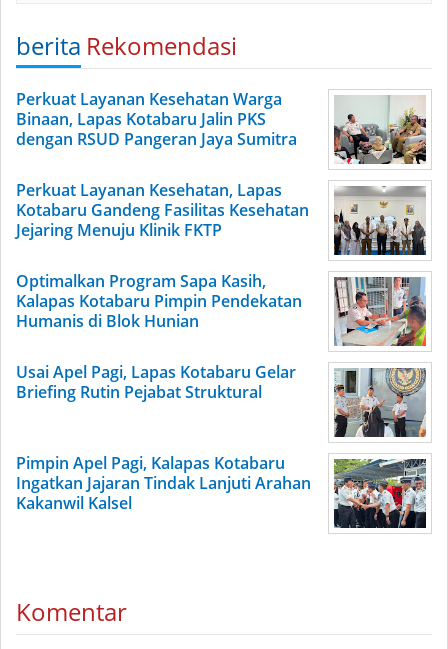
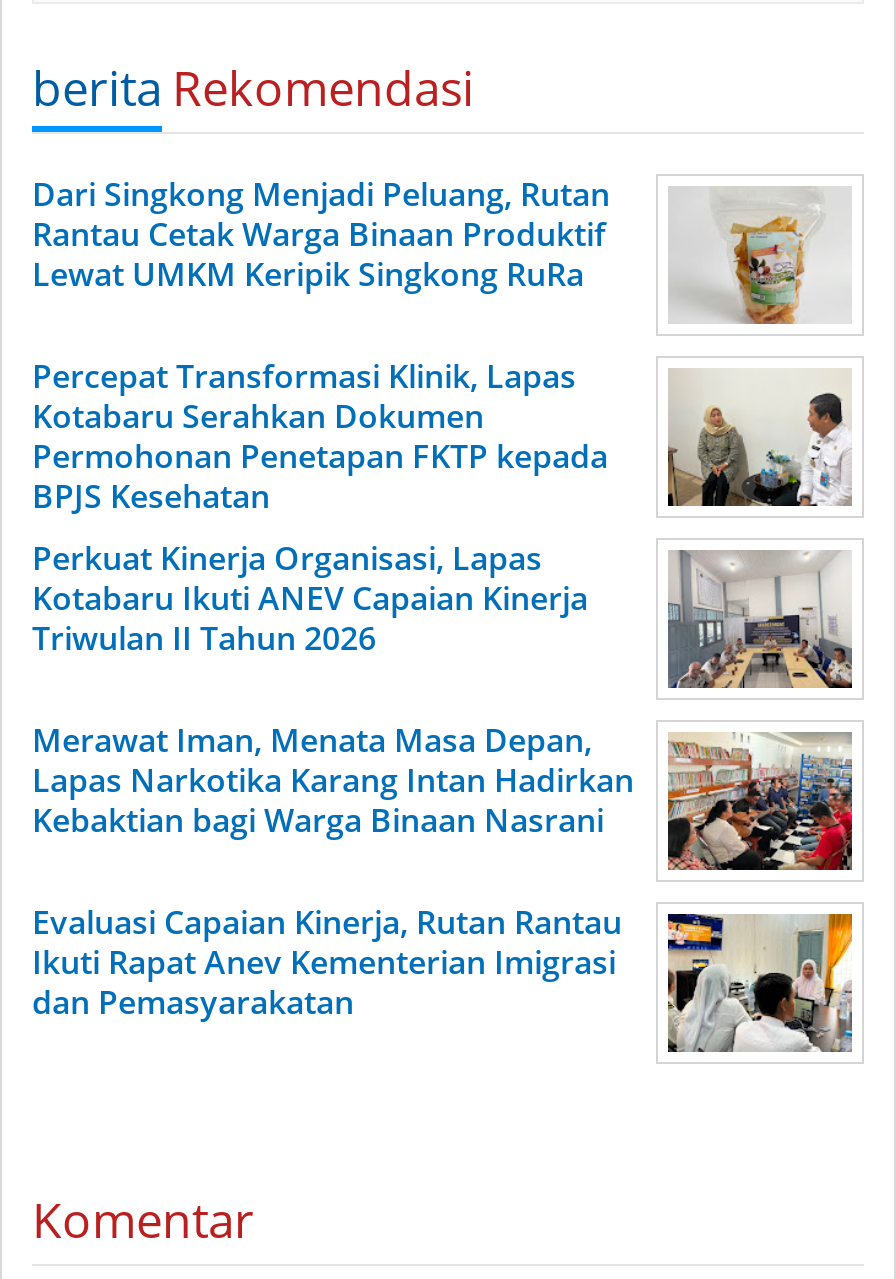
[16,88,427,514] [image] | Perkuat Layanan Kesehatan Warga | Binaan, Lapas Kotabaru Jalin PKS | dengan RSUD Pangeran Jaya Sumitra | Perkuat Layanan Kesehatan, Lapas | Kotabaru Gandeng Fasilitas Kesehatan | Jejaring Menuju Klinik FKTP | Optimalkan Program Sapa Kasih, | Kalapas Kotabaru Pimpin Pendekatan | Humanis di Blok Hunian | Usai Apel Pagi, Lapas Kotabaru Gelar | Briefing Rutin Pejabat Struktural | Pimpin Apel Pagi, Kalapas Kotabaru | Ingatkan Jajaran Tindak Lanjuti Arahan | Kakanwil Kalsel -> [32,172,852,1024] [image] | Dari Singkong Menjadi Peluang, Rutan | Rantau Cetak Warga Binaan Produktif | Lewat UMKM Keripik Singkong RuRa | Percepat Transformasi Klinik, Lapas | Kotabaru Serahkan Dokumen | Permohonan Penetapan FKTP kepada | BPJS Kesehatan | Perkuat Kinerja Organisasi, Lapas | Kotabaru Ikuti ANEV Capaian Kinerja | Triwulan II Tahun 2026 | Merawat Iman, Menata Masa Depan, | Lapas Narkotika Karang Intan Hadirkan | Kebaktian bagi Warga Binaan Nasrani | Evaluasi Capaian Kinerja, Rutan Rantau | Ikuti Rapat Anev Kementerian Imigrasi | dan Pemasyarakatan
[333,186,427,256] [image] -> [666,370,854,508] [image]
[334,277,427,347] [image] -> [668,552,854,690] [image]
[333,367,426,438] [image] -> [668,732,854,872] [image]
[333,458,427,529] [image] -> [666,912,854,1054] [image]

